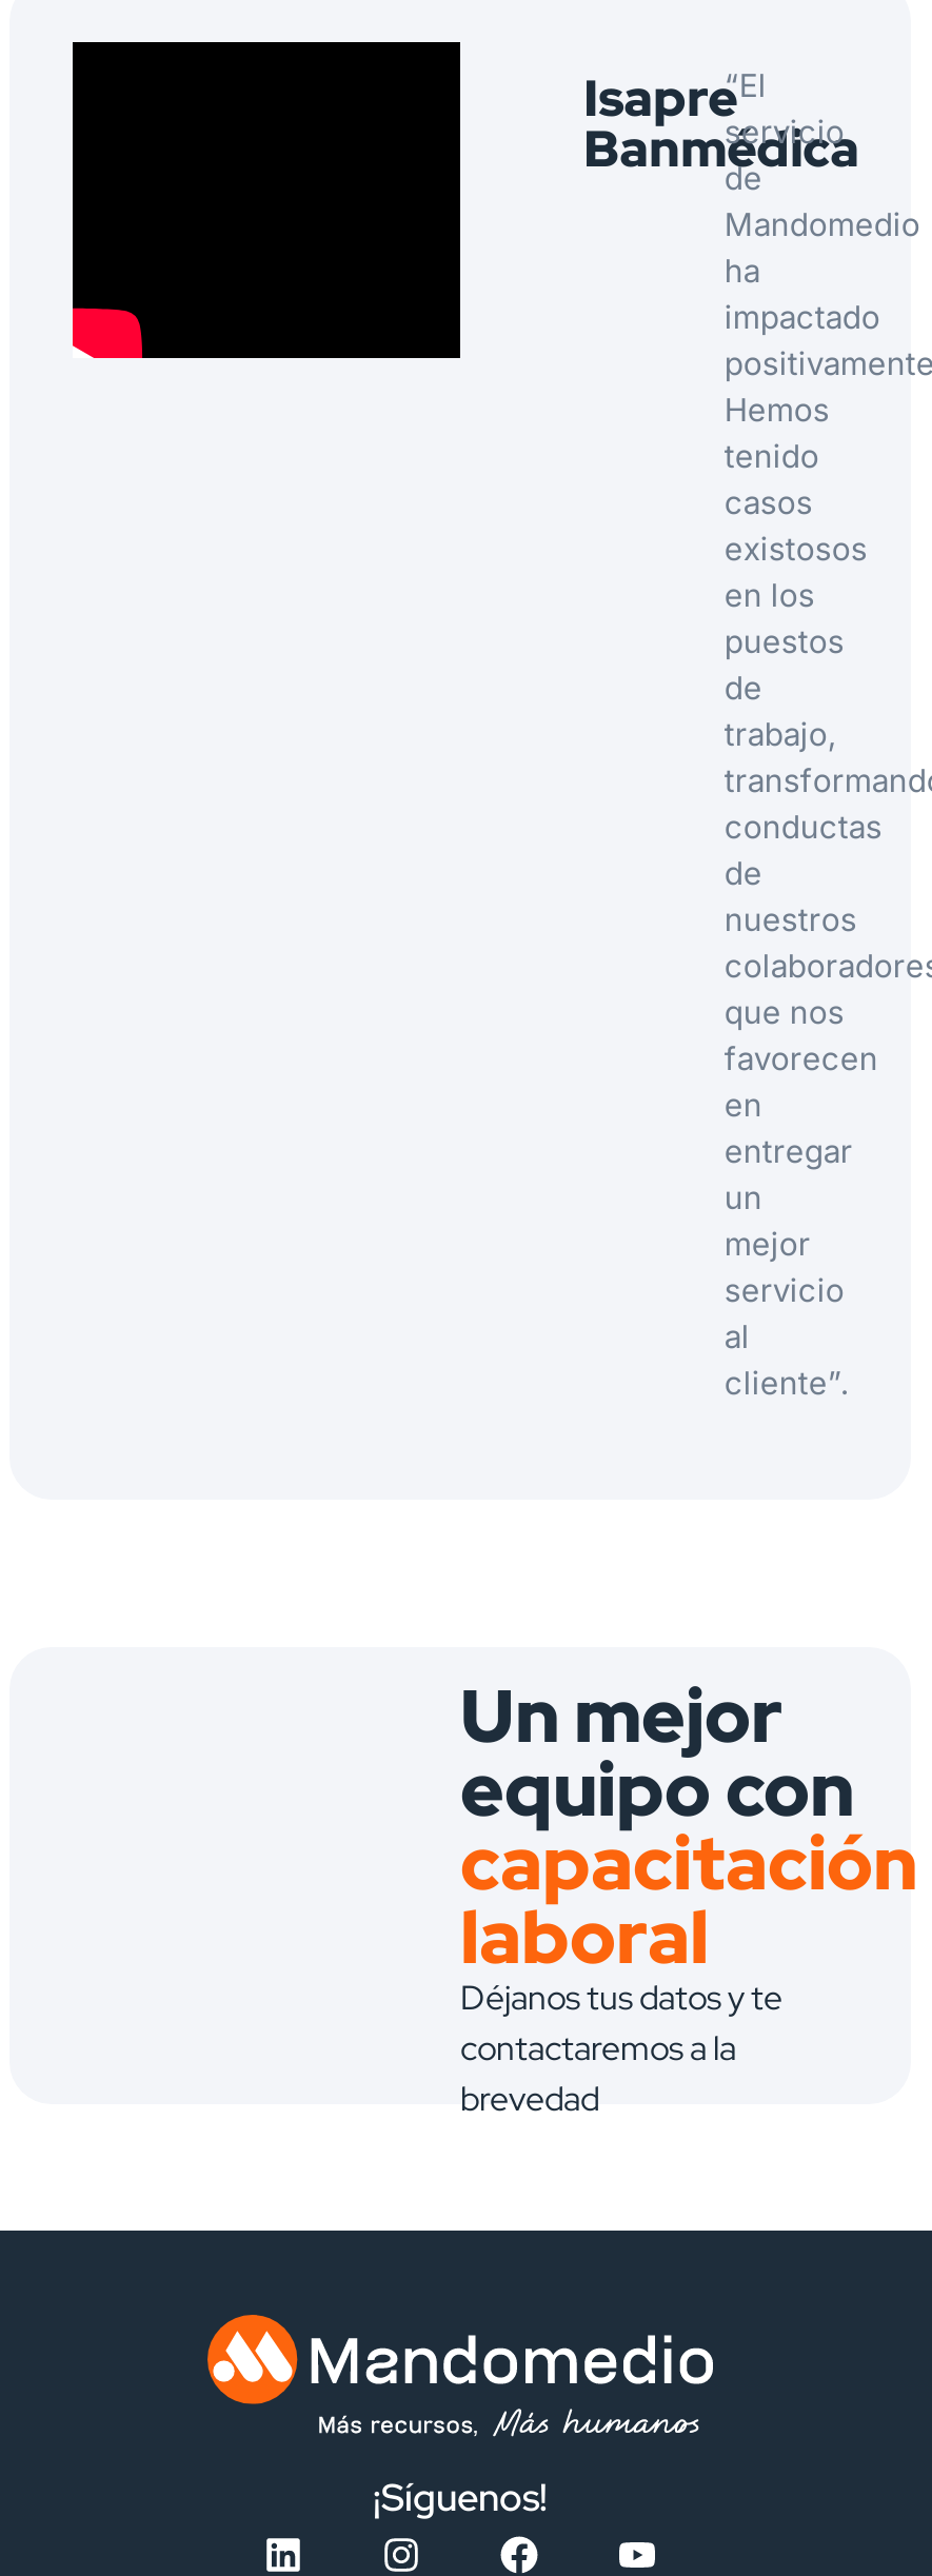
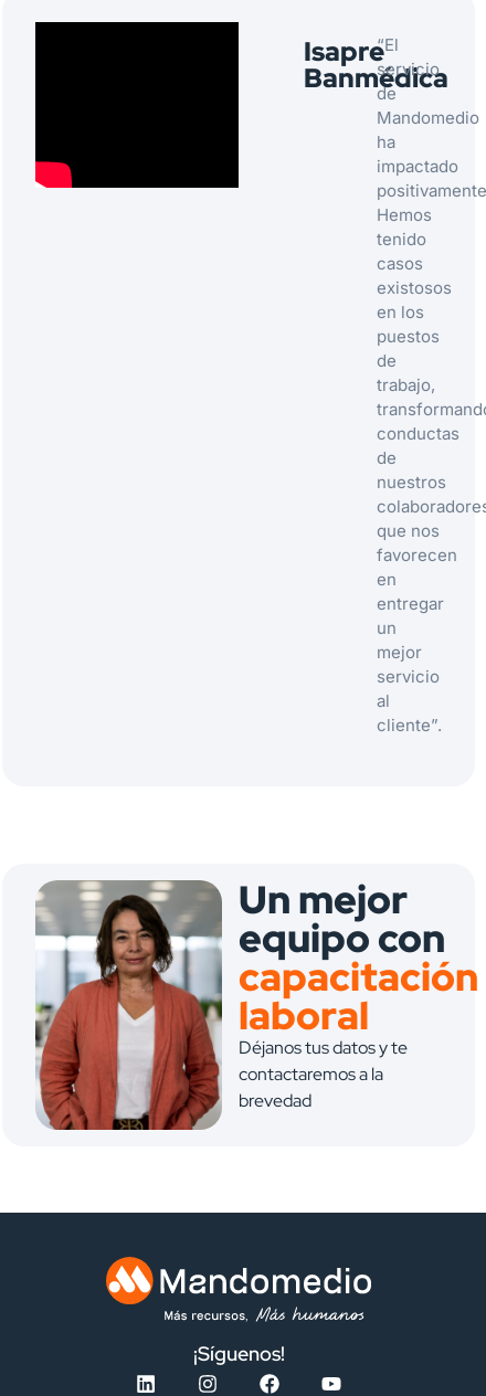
none -> [34,879,223,1131] [image]

